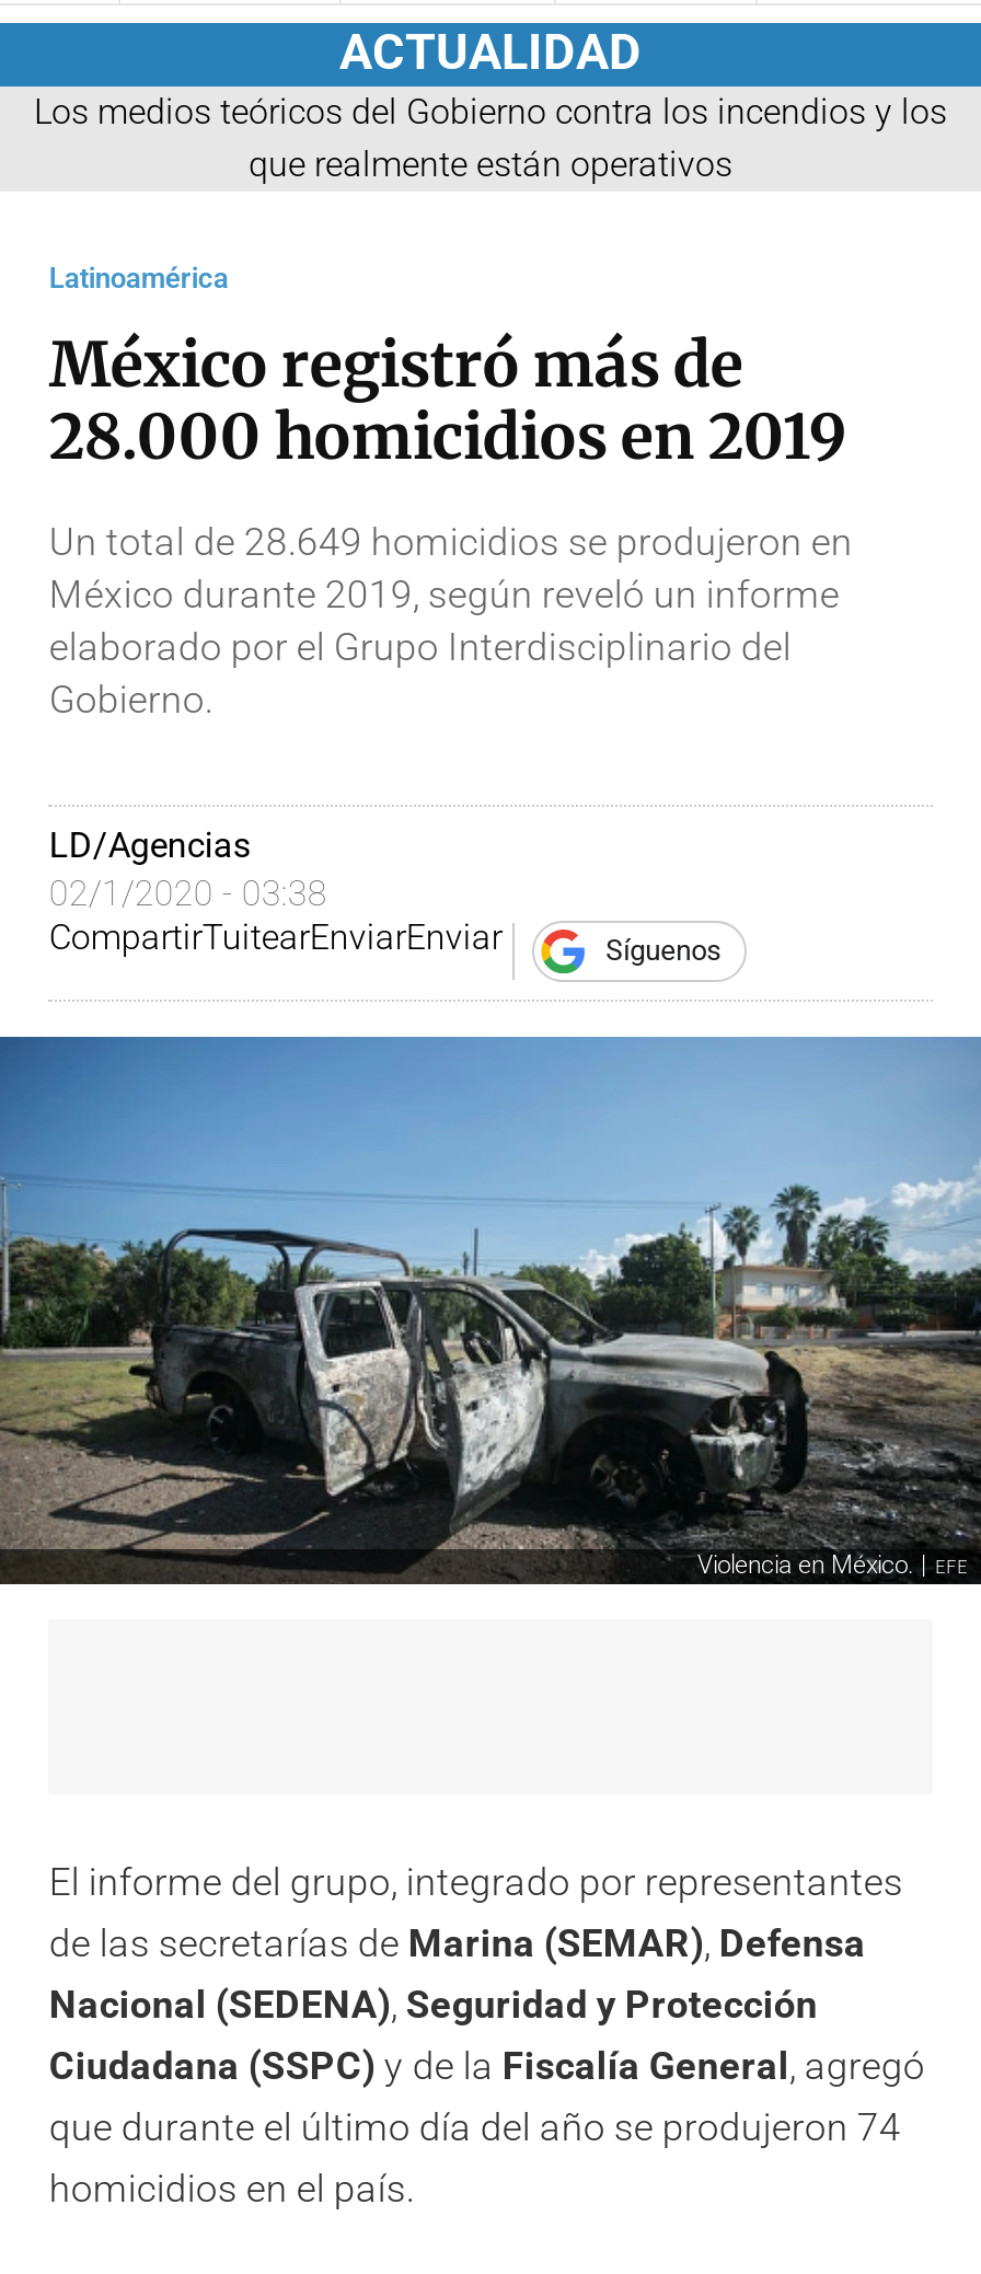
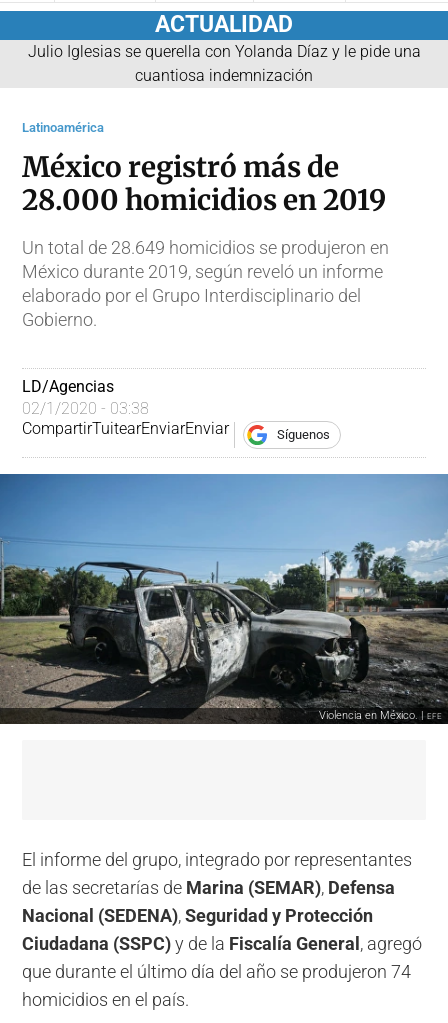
[34,90,947,184] Los medios teóricos del Gobierno contra los incendios y los | que realmente están operativos -> [27,42,420,85] Julio Iglesias se querella con Yolanda Díaz y le pide una | cuantiosa indemnización

